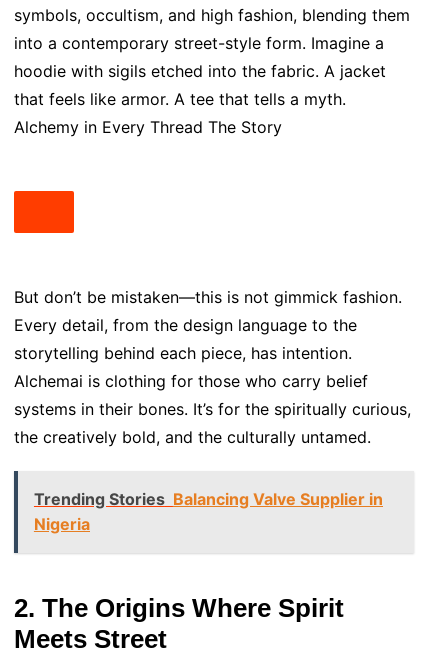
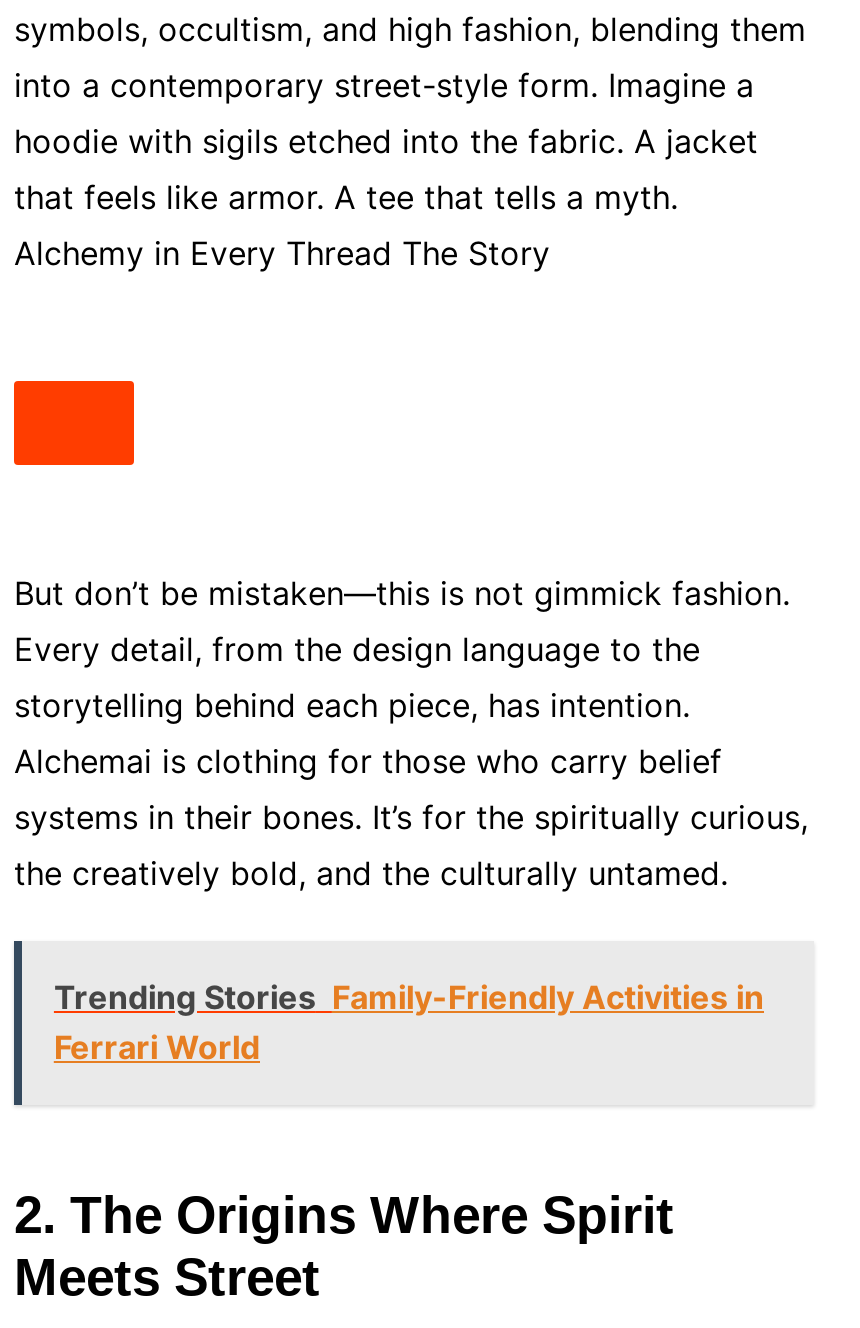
[34,489,383,534] Trending Stories Balancing Valve Supplier in | Nigeria -> [54,978,764,1068] Trending Stories Family-Friendly Activities in | Ferrari World

